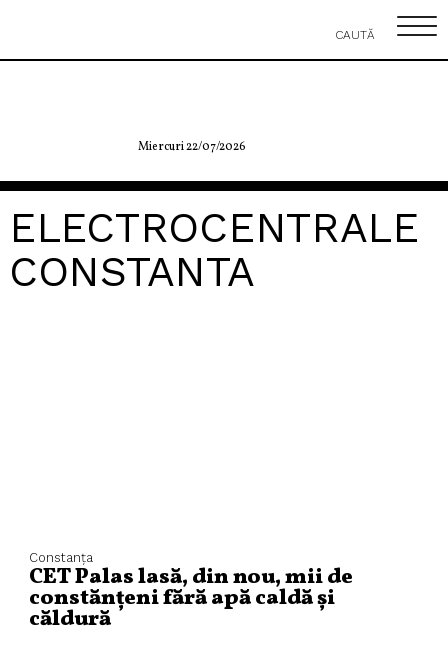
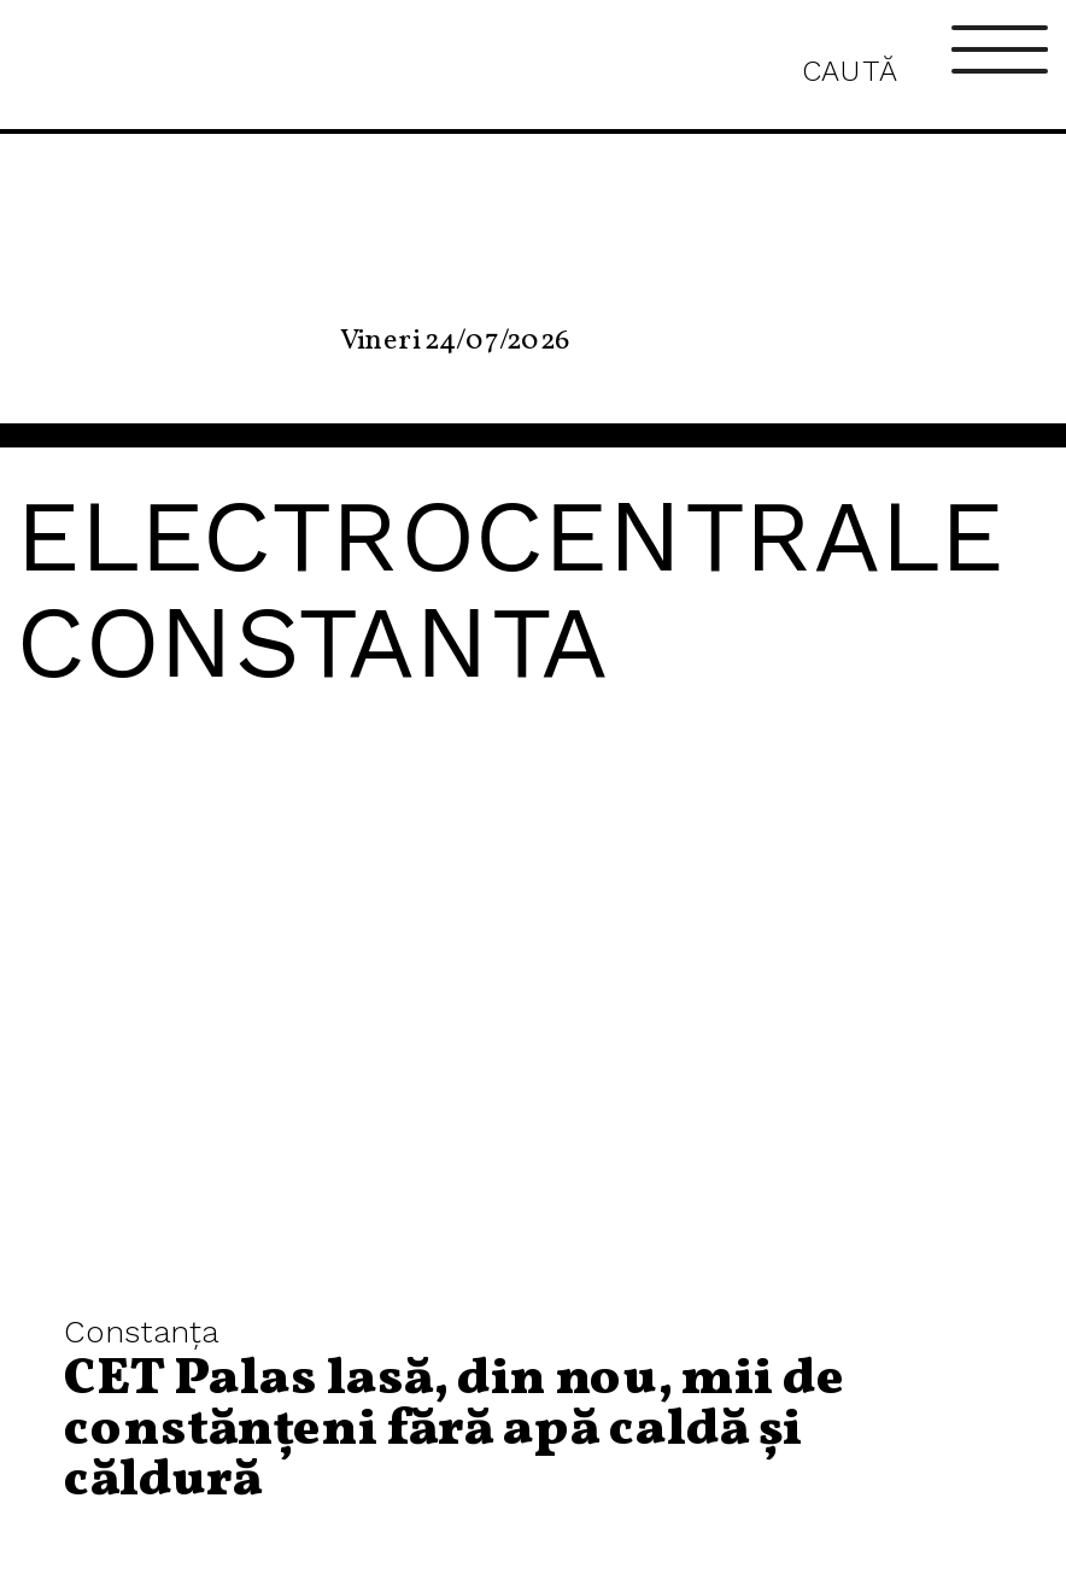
[137,139,245,155] Miercuri 22/07/2026 -> [340,322,572,361] Vineri 24/07/2026

